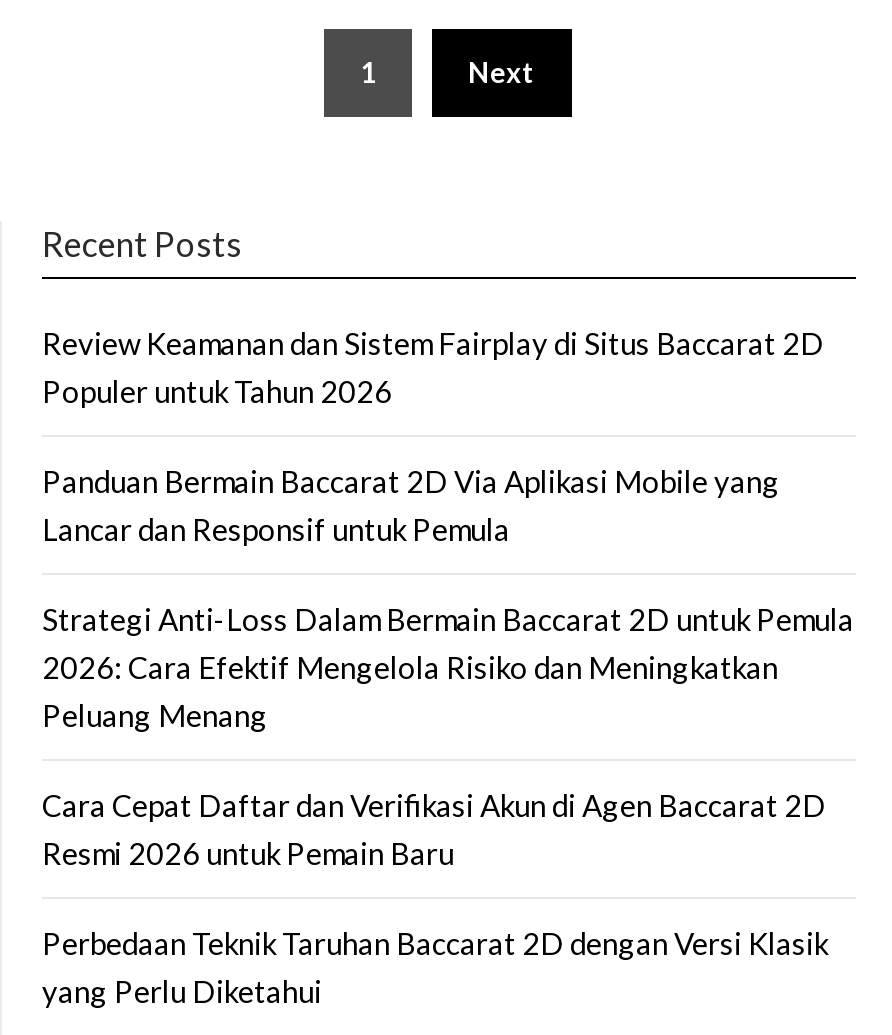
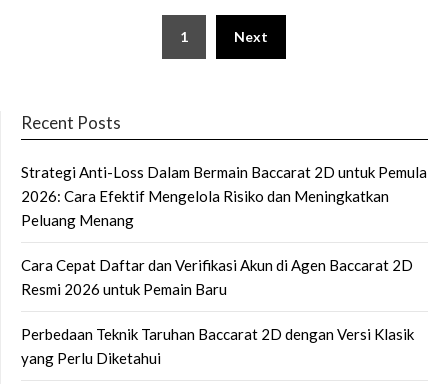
[42,326,824,548] Review Keamanan dan Sistem Fairplay di Situs Baccarat 2D | Populer untuk Tahun 2026 | Panduan Bermain Baccarat 2D Via Aplikasi Mobile yang | Lancar dan Responsif untuk Pemula -> none

